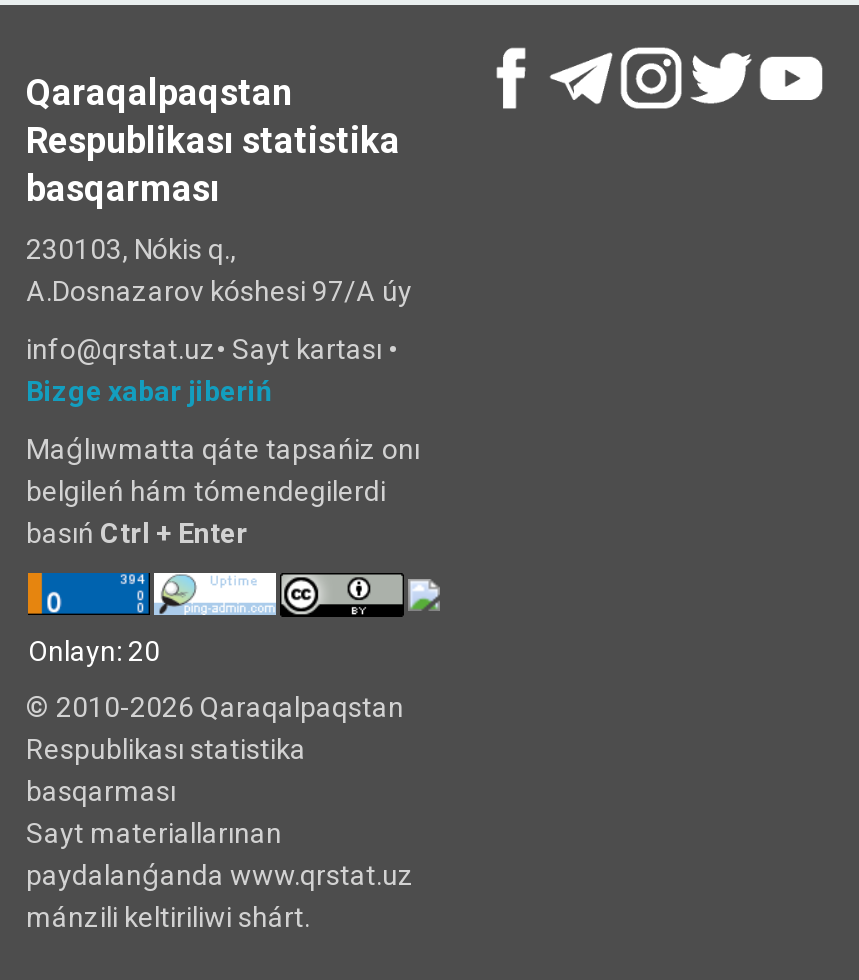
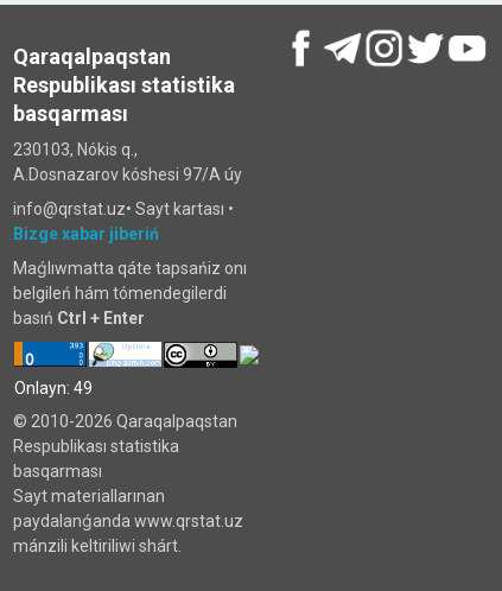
[28,635,160,667] Onlayn: 20 -> [14,379,93,398] Onlayn: 49

